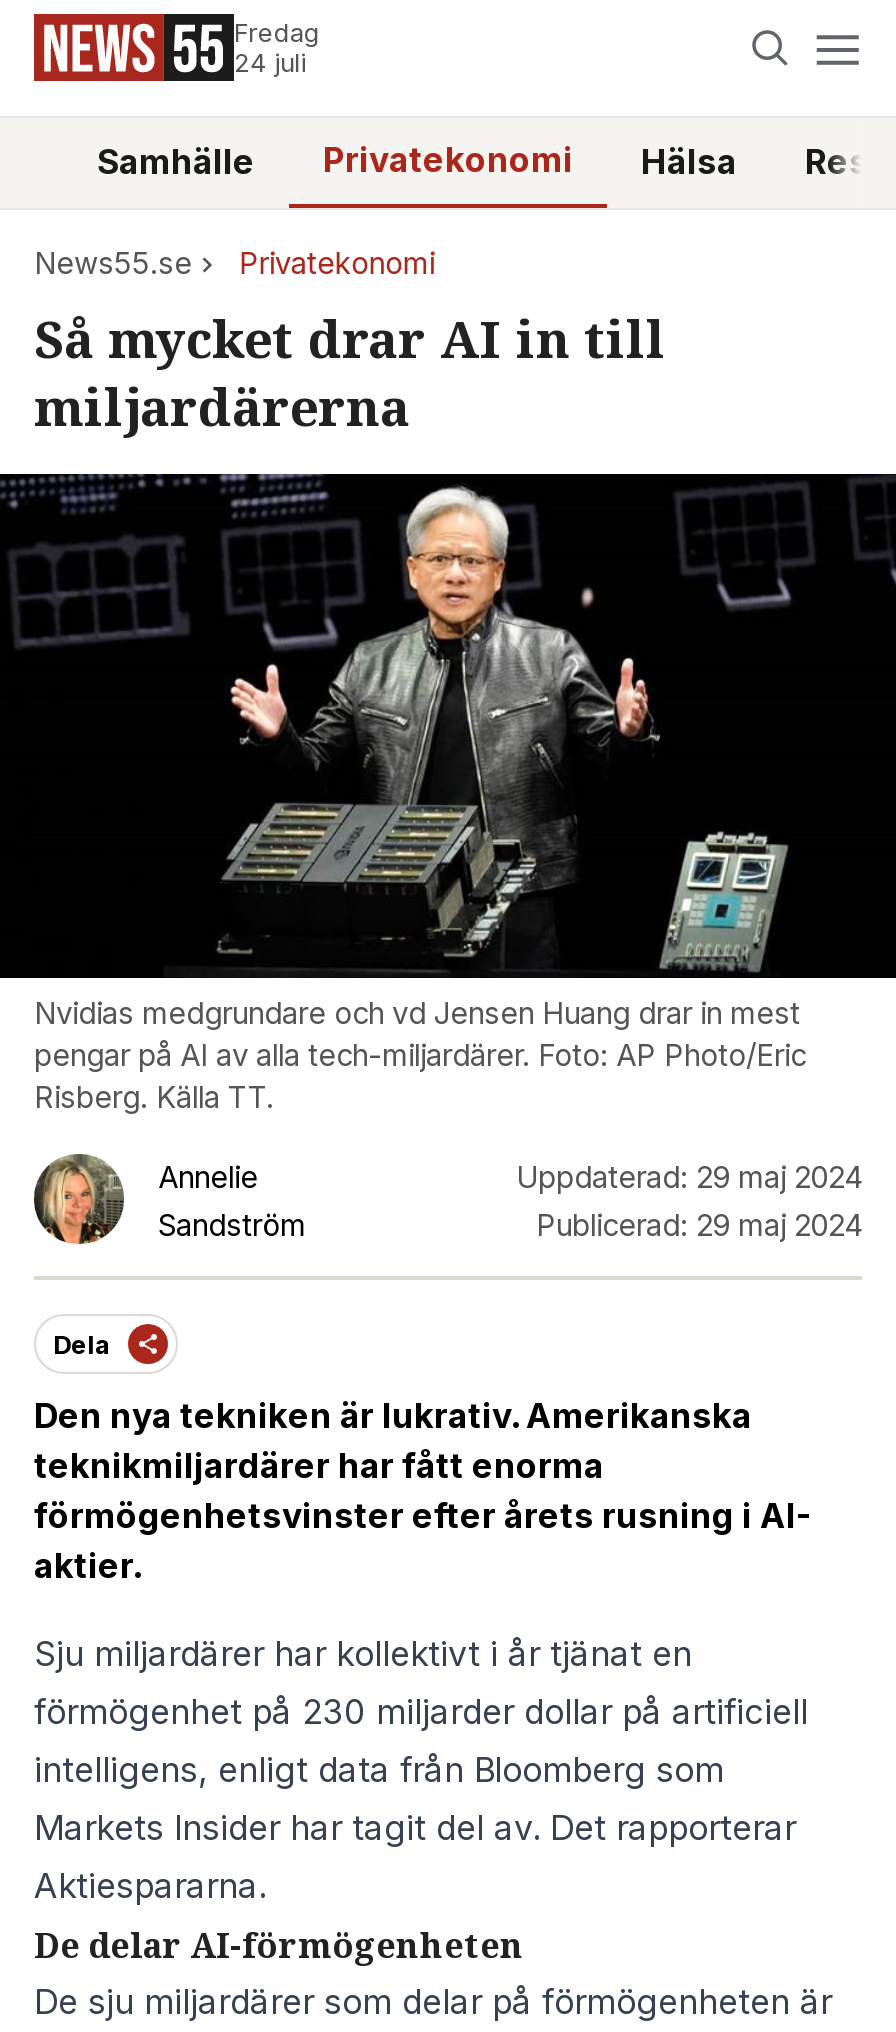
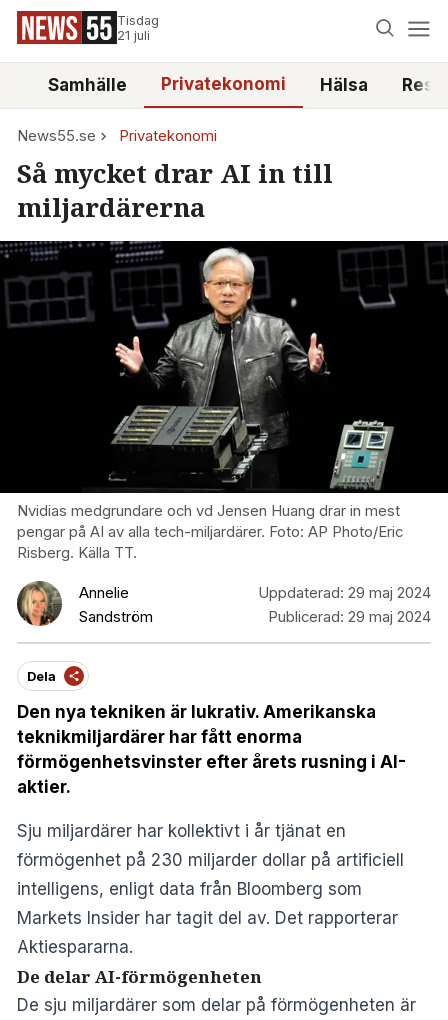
[234,18,320,78] Fredag | 24 juli -> [117,13,159,43] Tisdag | 21 juli

